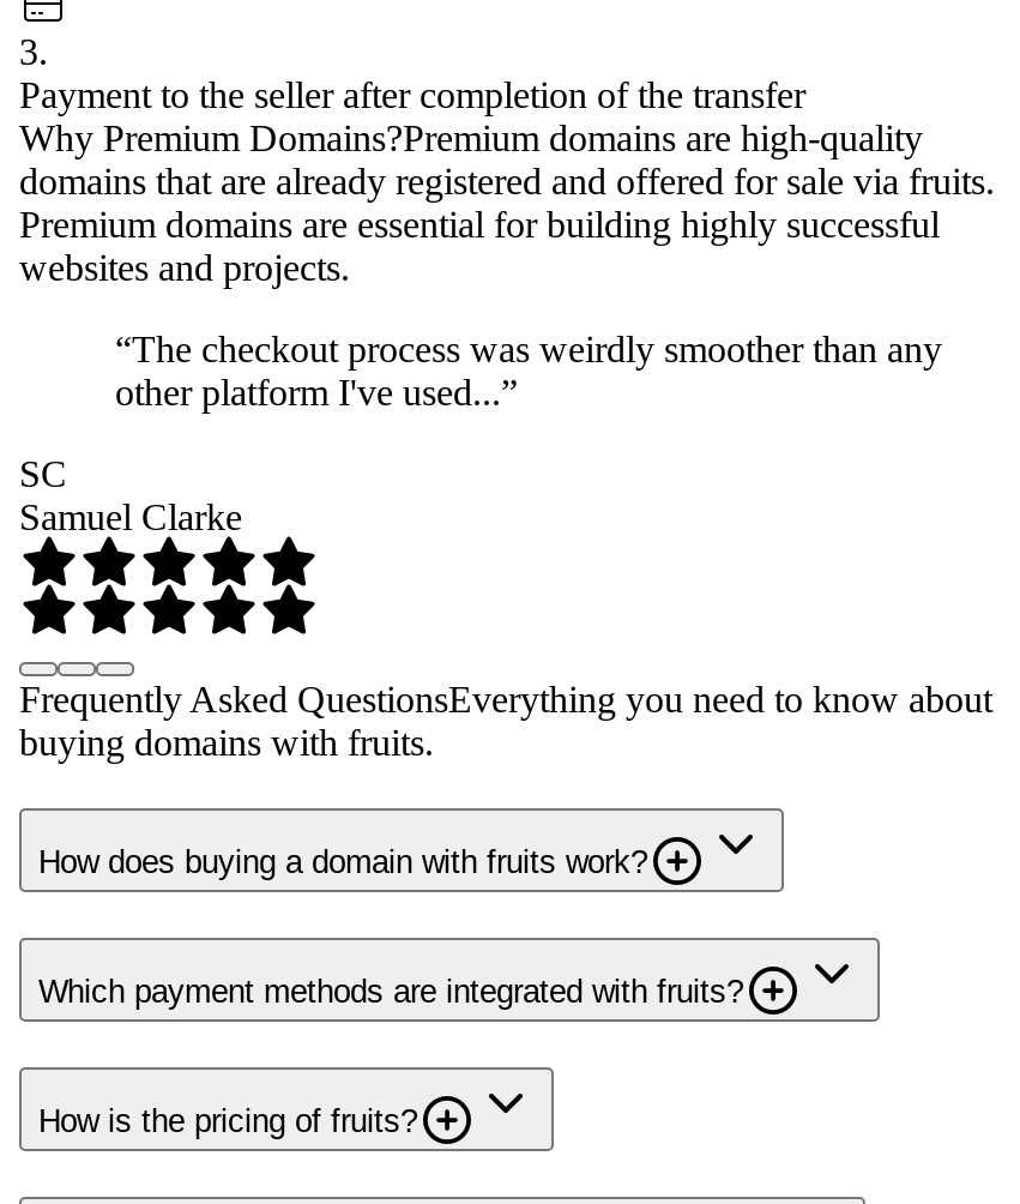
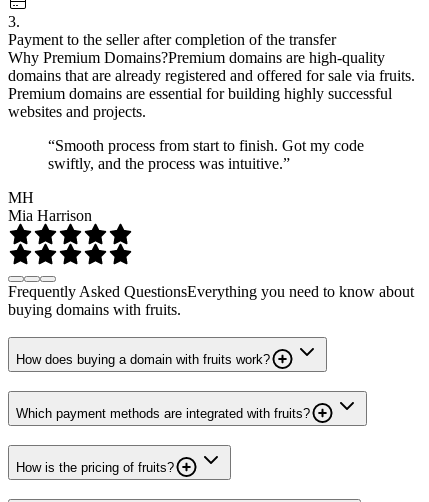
[115,328,942,412] “The checkout process was weirdly smoother than any | other platform I've used...” -> [48,137,364,172] “Smooth process from start to finish. Got my code | swiftly, and the process was intuitive.”
[19,452,242,536] SC | Samuel Clarke -> [8,189,92,224] MH | Mia Harrison

